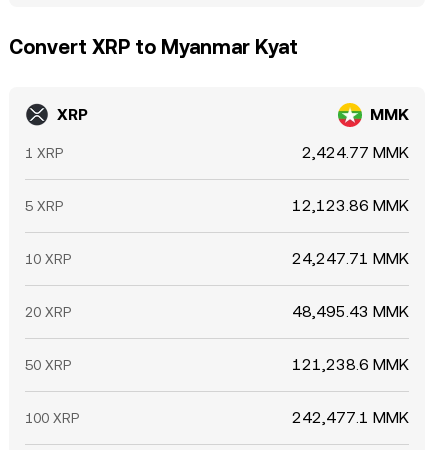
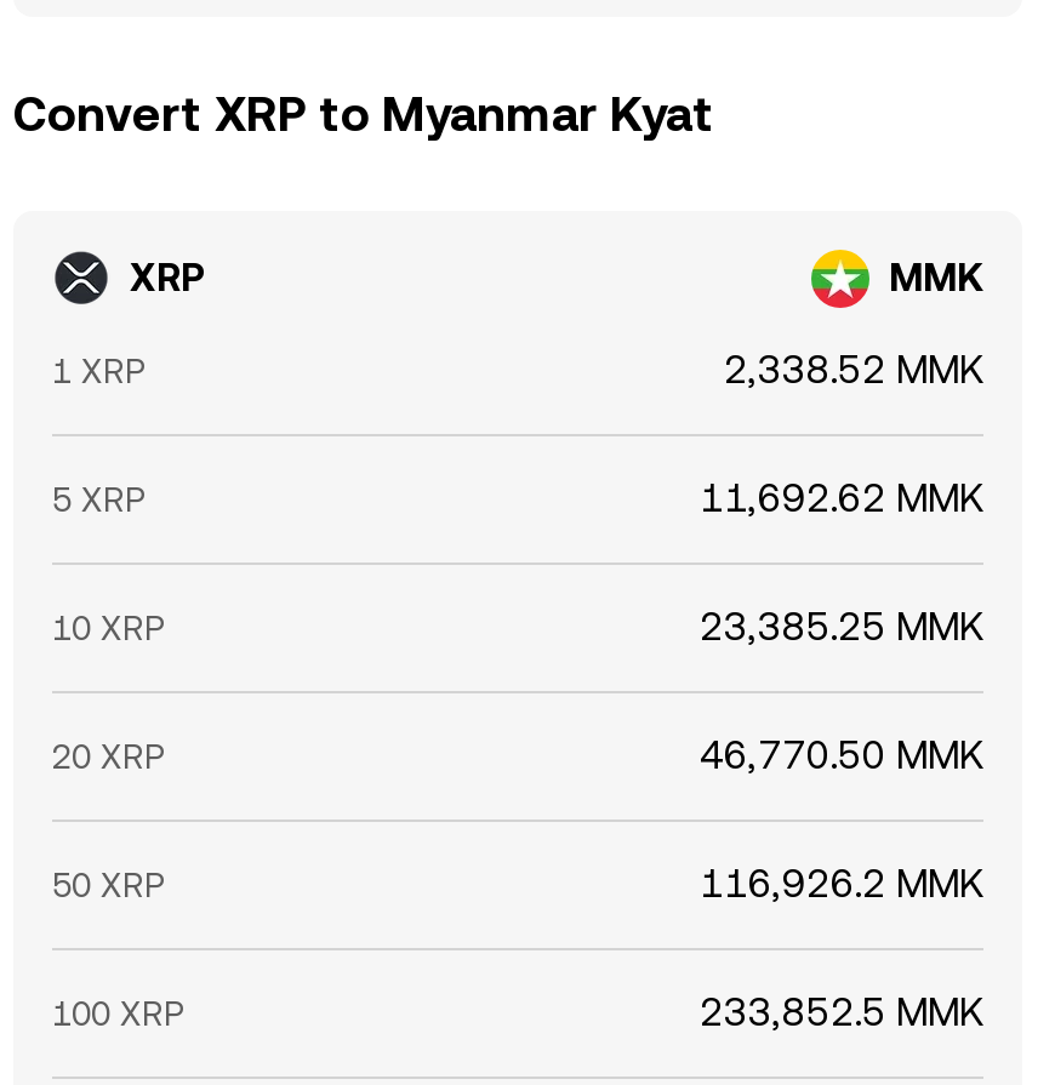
[302,143,409,162] 2,424.77 MMK -> [724,347,983,393] 2,338.52 MMK
[292,196,409,215] 12,123.86 MMK -> [700,475,983,521] 11,692.62 MMK
[292,249,409,268] 24,247.71 MMK -> [700,604,983,650] 23,385.25 MMK
[292,302,409,321] 48,495.43 MMK -> [700,732,983,778] 46,770.50 MMK
[292,355,409,374] 121,238.6 MMK -> [700,861,983,907] 116,926.2 MMK
[292,408,409,427] 242,477.1 MMK -> [700,989,983,1035] 233,852.5 MMK

